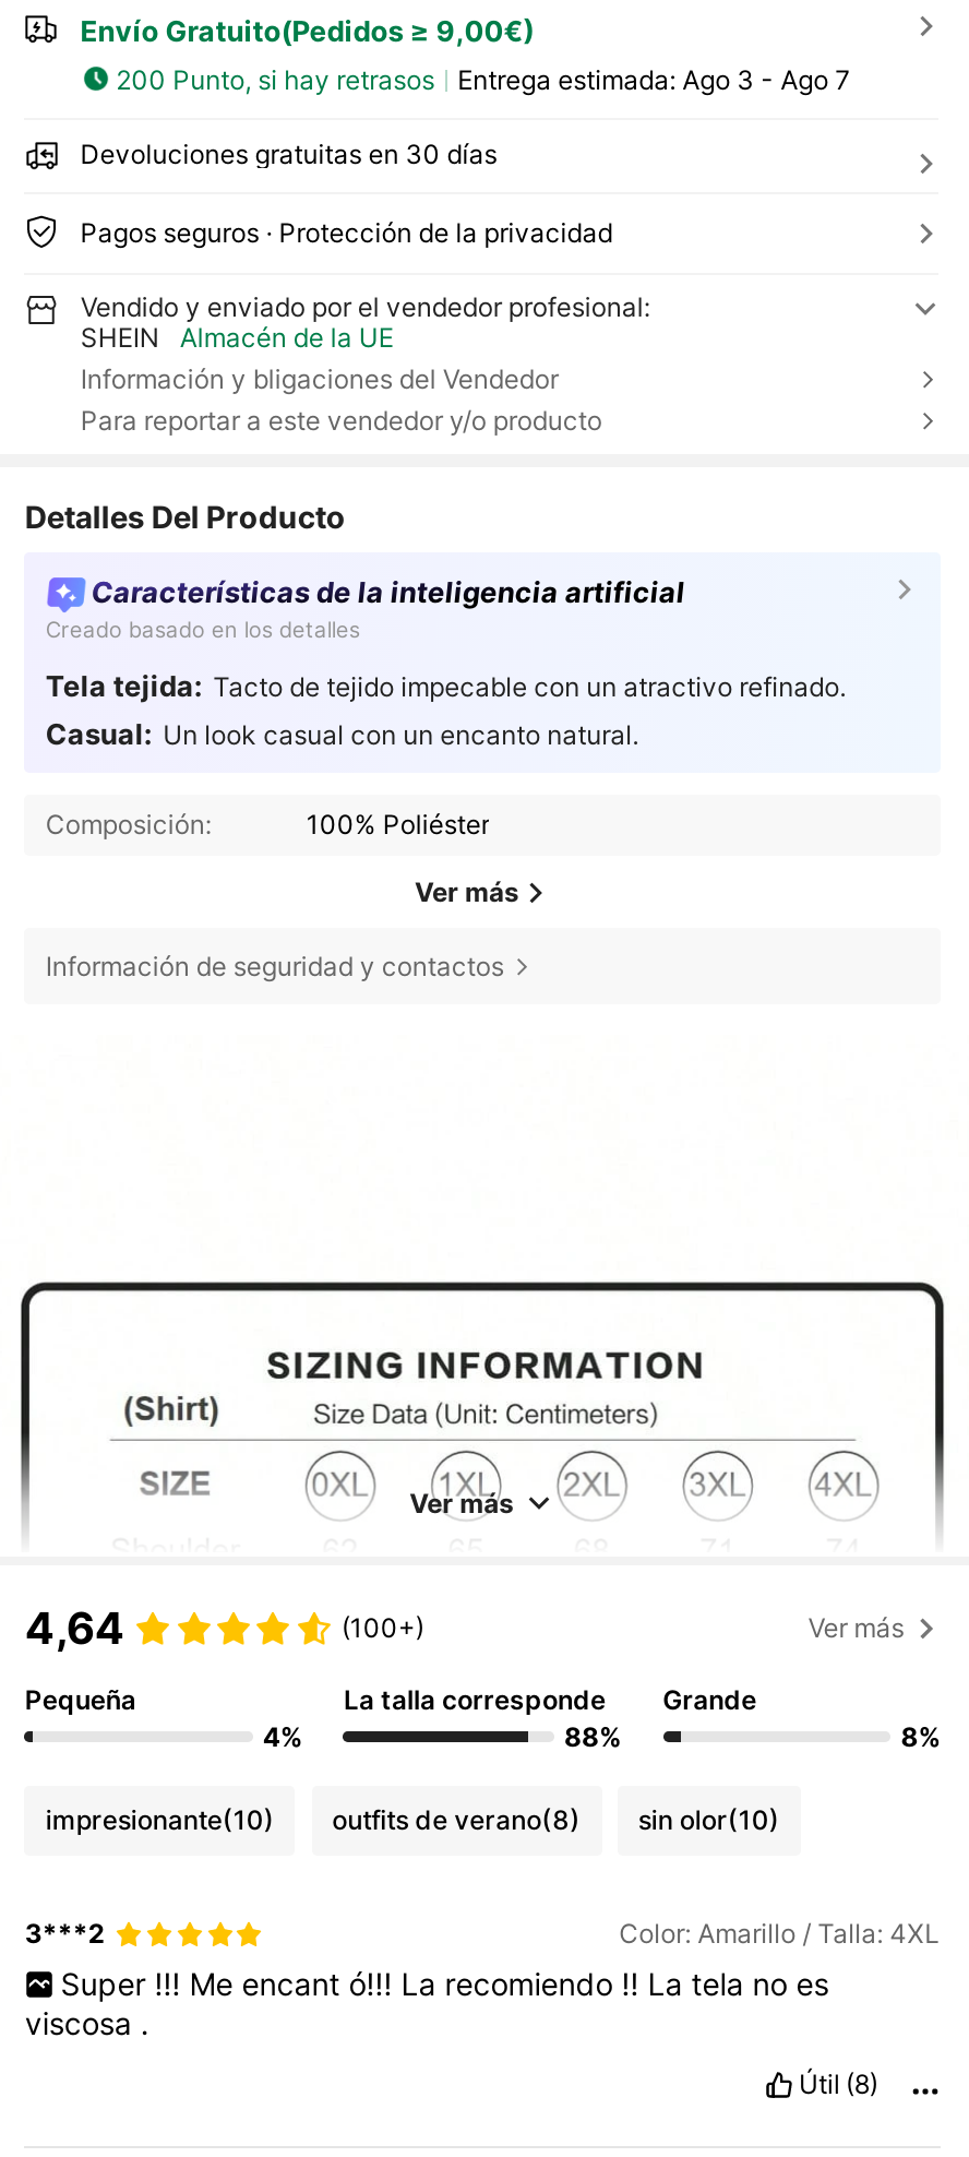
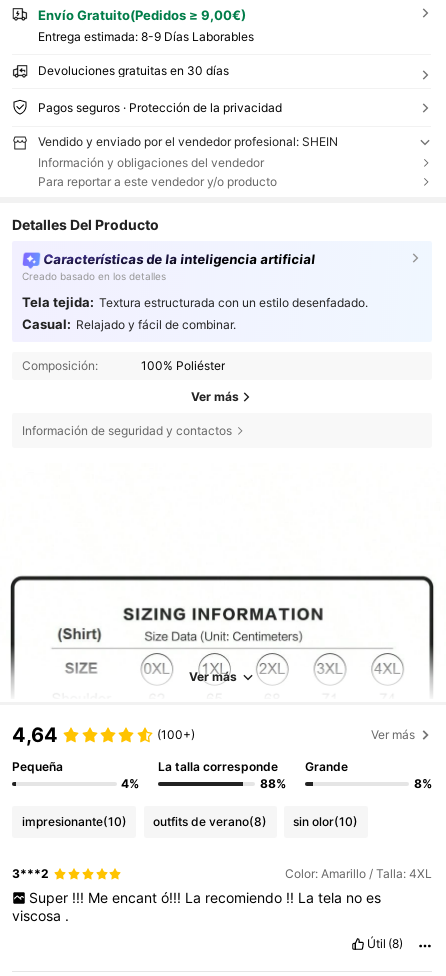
[116,63,850,96] 200 Punto, si hay retrasos | Entrega estimada: Ago 3 - Ago 7 -> [38,29,254,44] Entrega estimada: 8-9 Días Laborables
[81,292,650,396] Vendido y enviado por el vendedor profesional: | SHEIN | Almacén de la UE | Información y bligaciones del Vendedor -> [38,134,338,170] Vendido y enviado por el vendedor profesional: SHEIN | Información y obligaciones del vendedor
[46,668,846,751] Tela tejida: Tacto de tejido impecable con un atractivo refinado. | Casual: Un look casual con un encanto natural. -> [22,294,368,332] Tela tejida: Textura estructurada con un estilo desenfadado. | Casual: Relajado y fácil de combinar.

